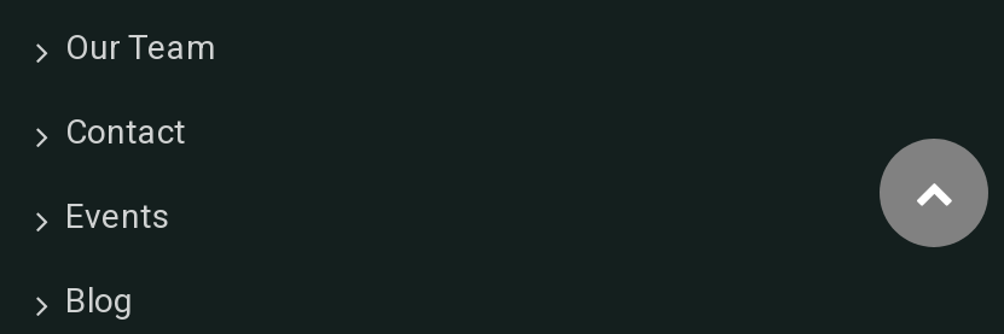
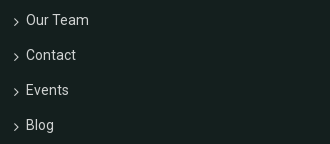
[877,136,991,250] [image] -> none

